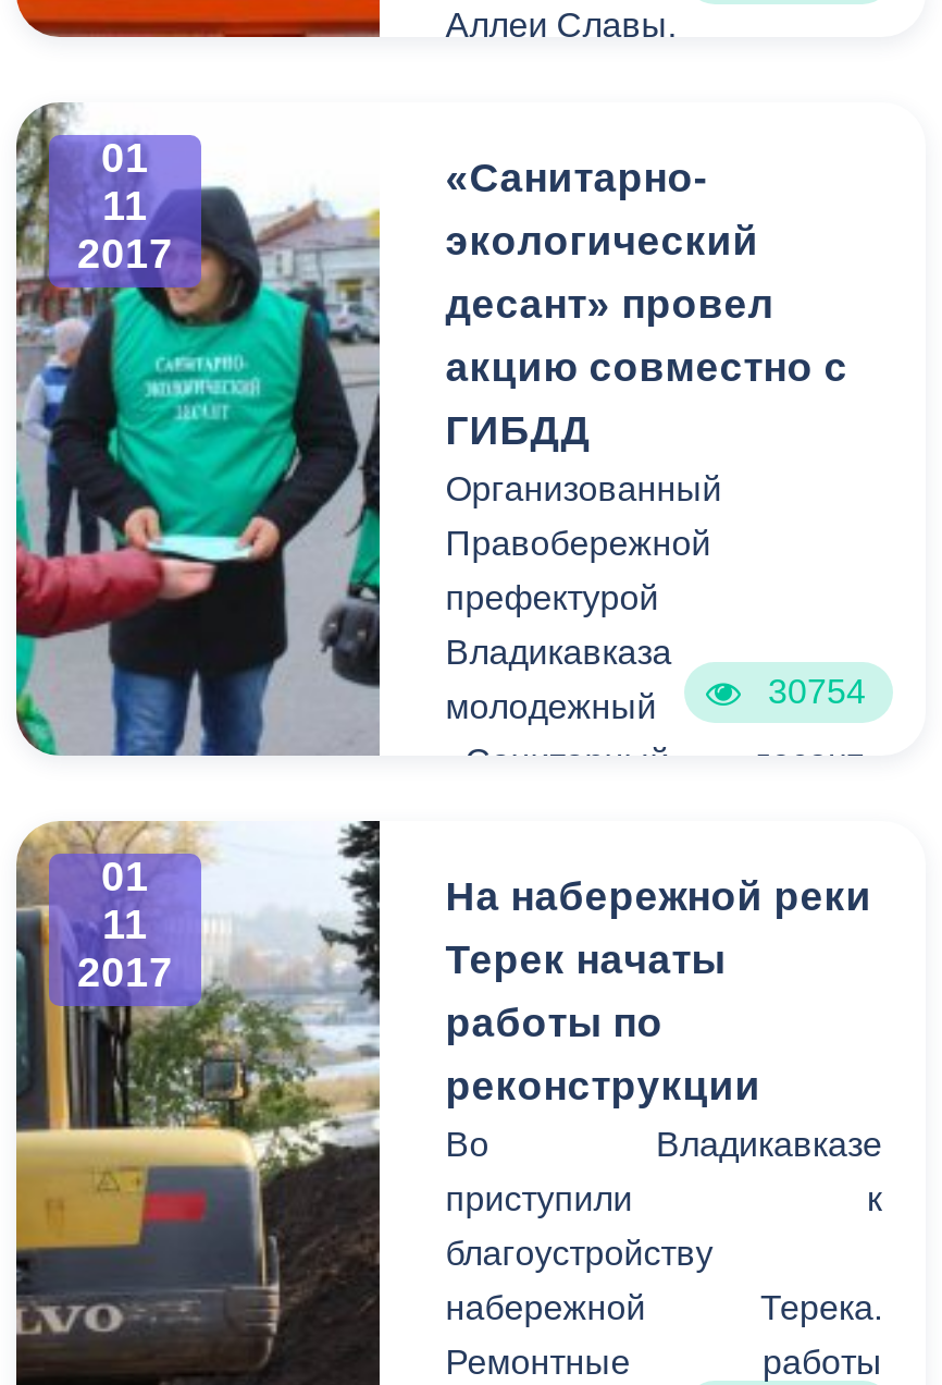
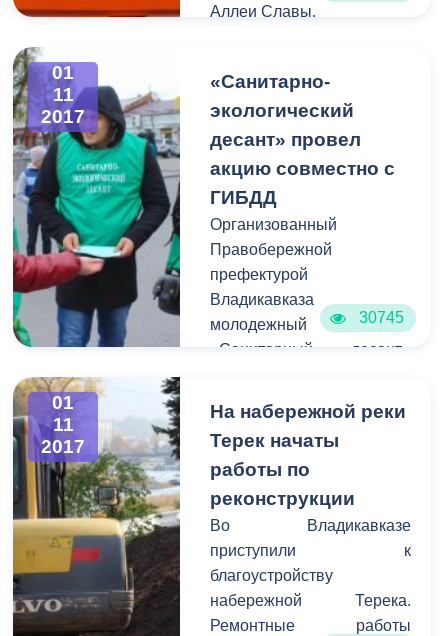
[768,673,866,710] 30754 -> [358,309,403,326] 30745

